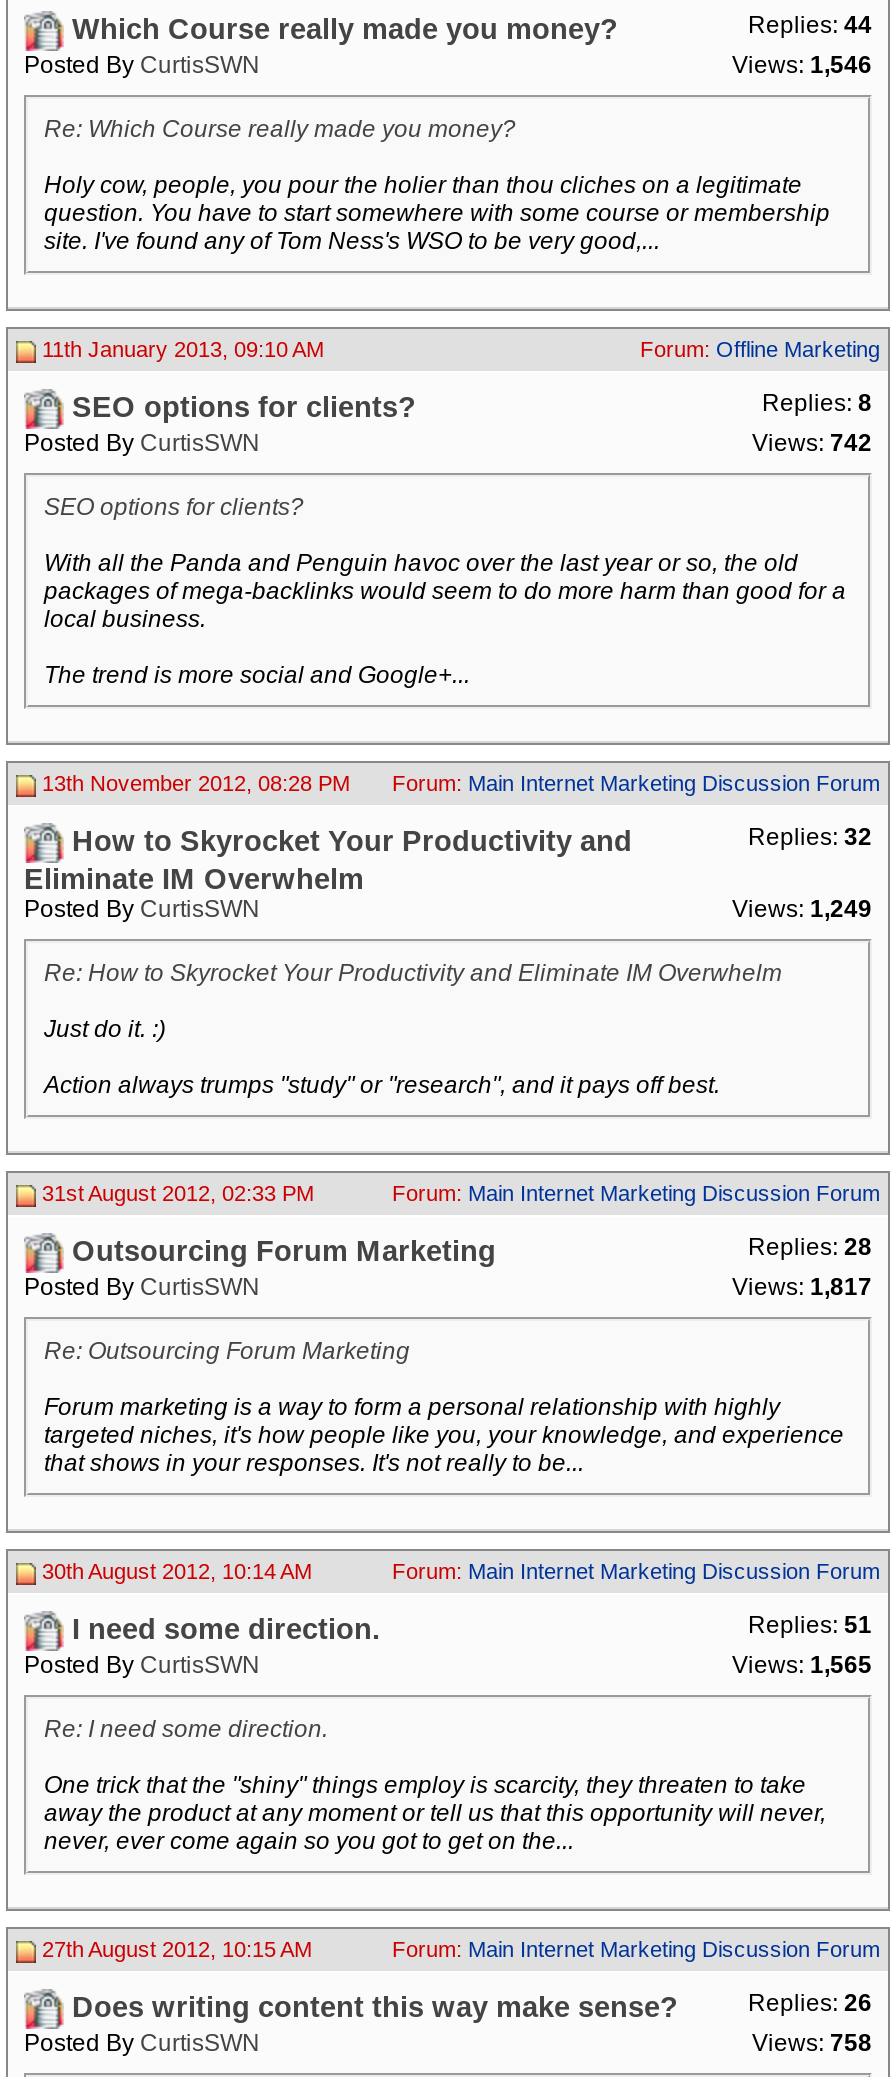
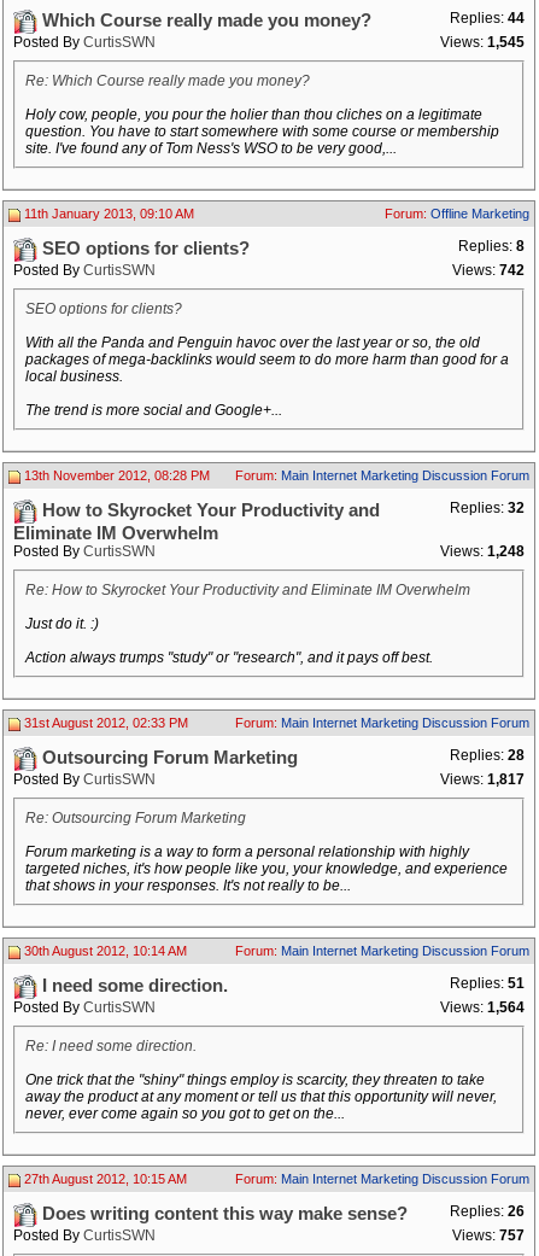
[732,51,872,79] Views: 1,546 -> [440,34,525,51] Views: 1,545
[732,895,872,923] Views: 1,249 -> [440,543,525,560] Views: 1,248
[732,1651,872,1679] Views: 1,565 -> [440,999,525,1016] Views: 1,564
[752,2029,872,2057] Views: 758 -> [452,1227,525,1244] Views: 757

